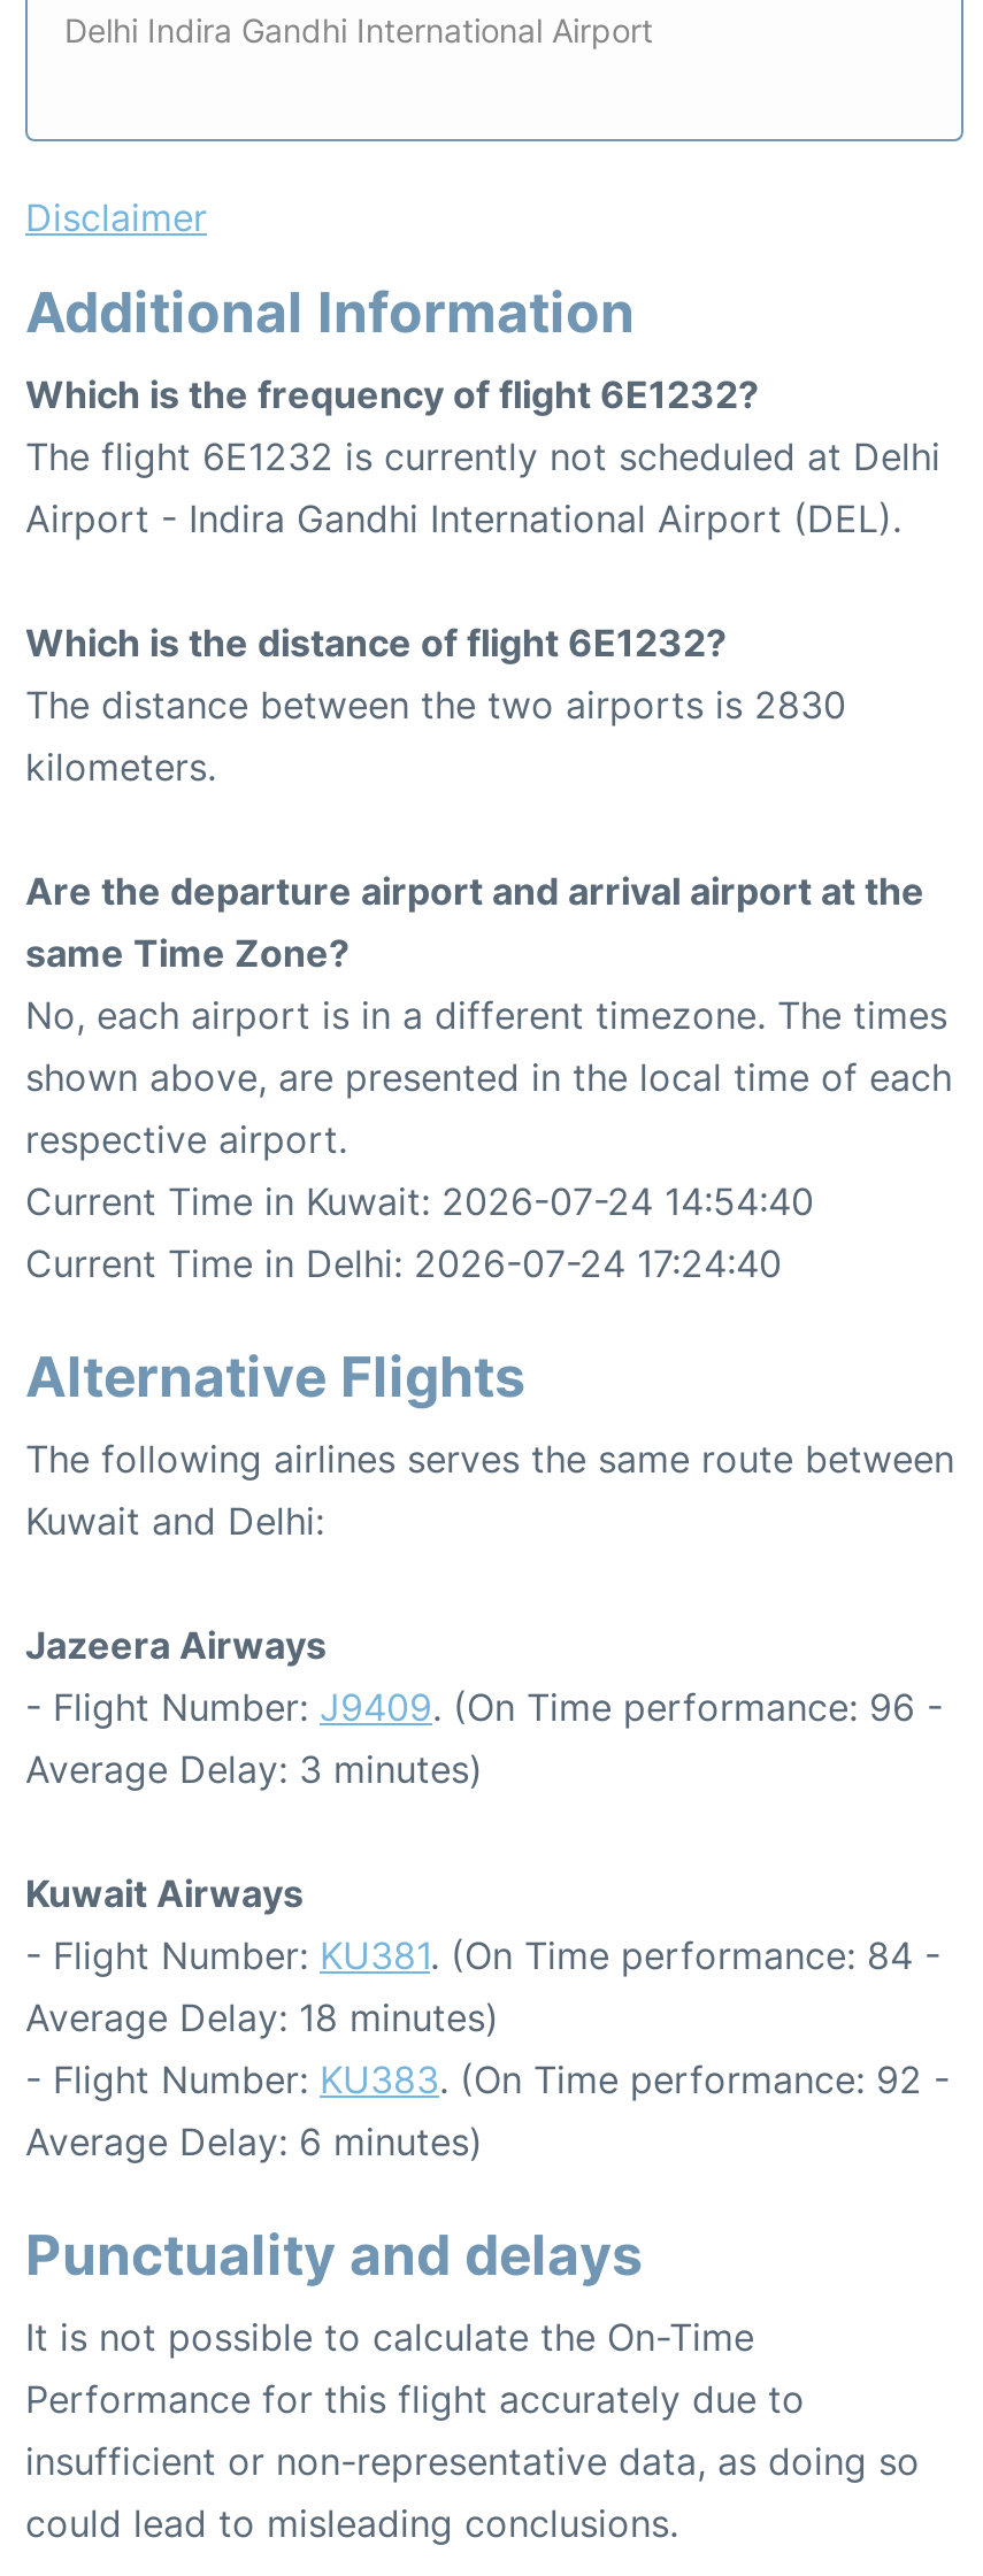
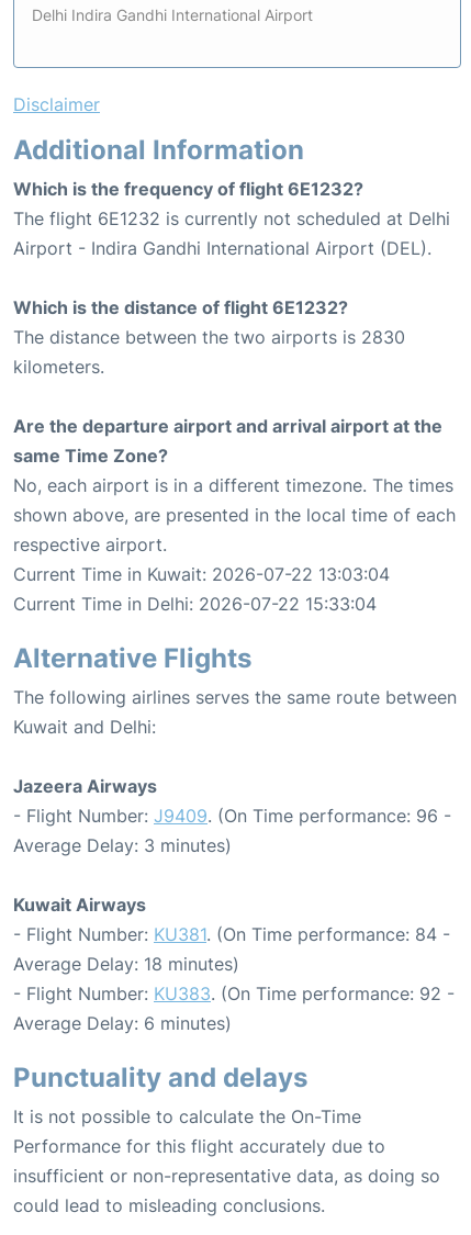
[25,1179,814,1225] Current Time in Kuwait: 2026-07-24 14:54:40 -> [13,563,390,585] Current Time in Kuwait: 2026-07-22 13:03:04
[25,1241,782,1287] Current Time in Delhi: 2026-07-24 17:24:40 -> [13,593,377,615] Current Time in Delhi: 2026-07-22 15:33:04

